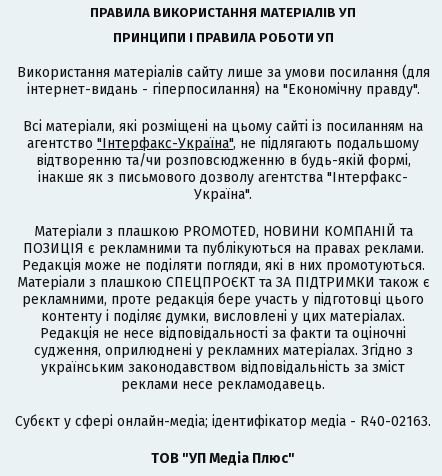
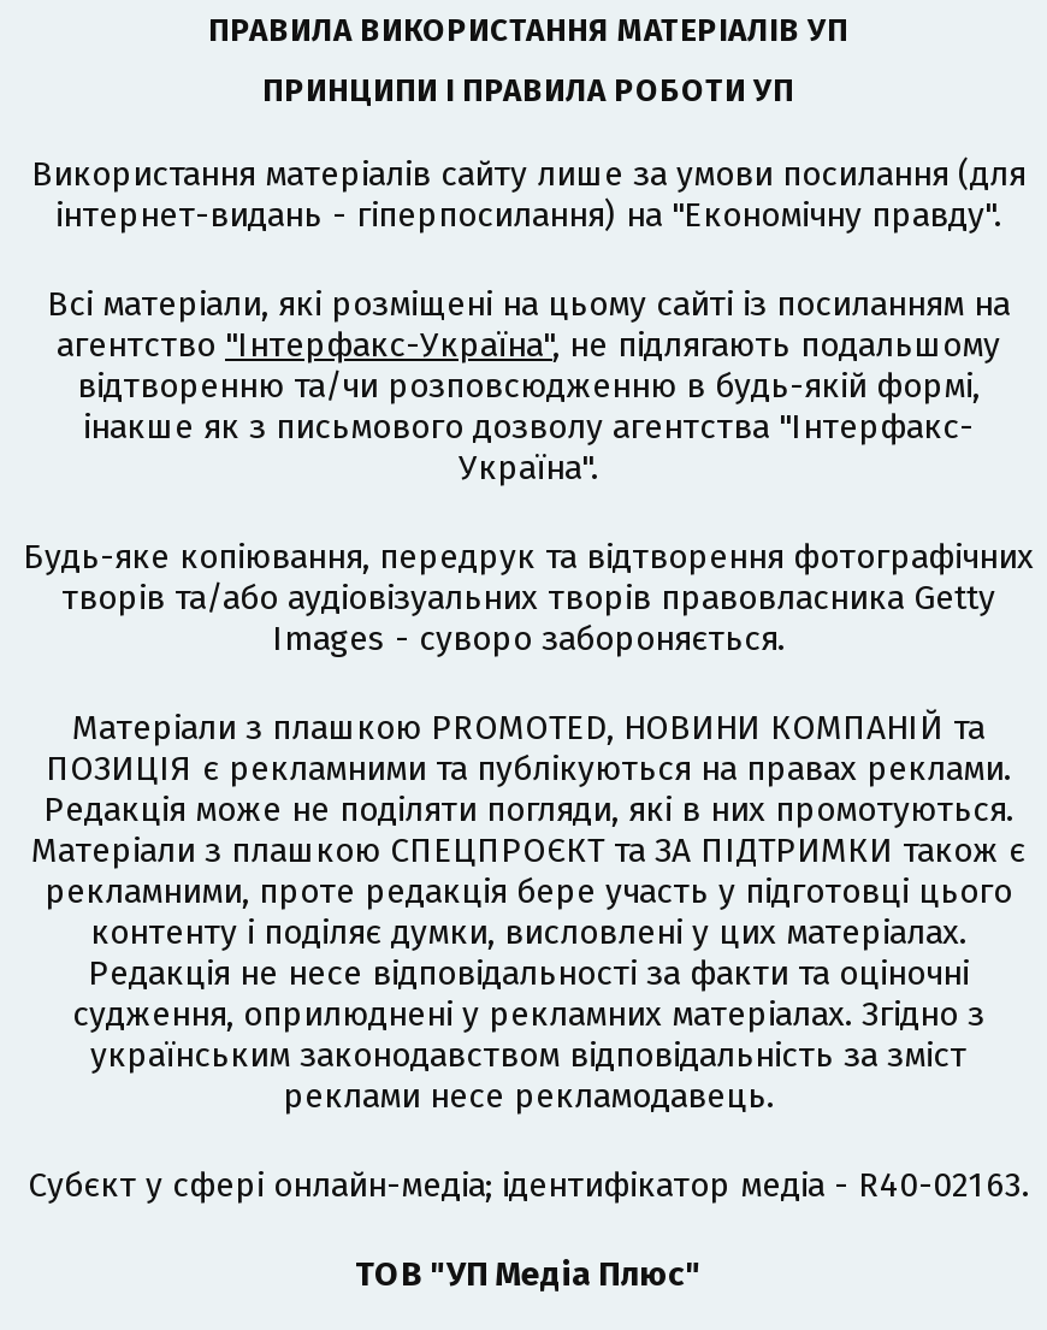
none -> [23,538,1034,660] Будь-яке копіювання, передрук та відтворення фотографічних | творів та/або аудіовізуальних творів правовласника Getty | Images - суворо забороняється.

